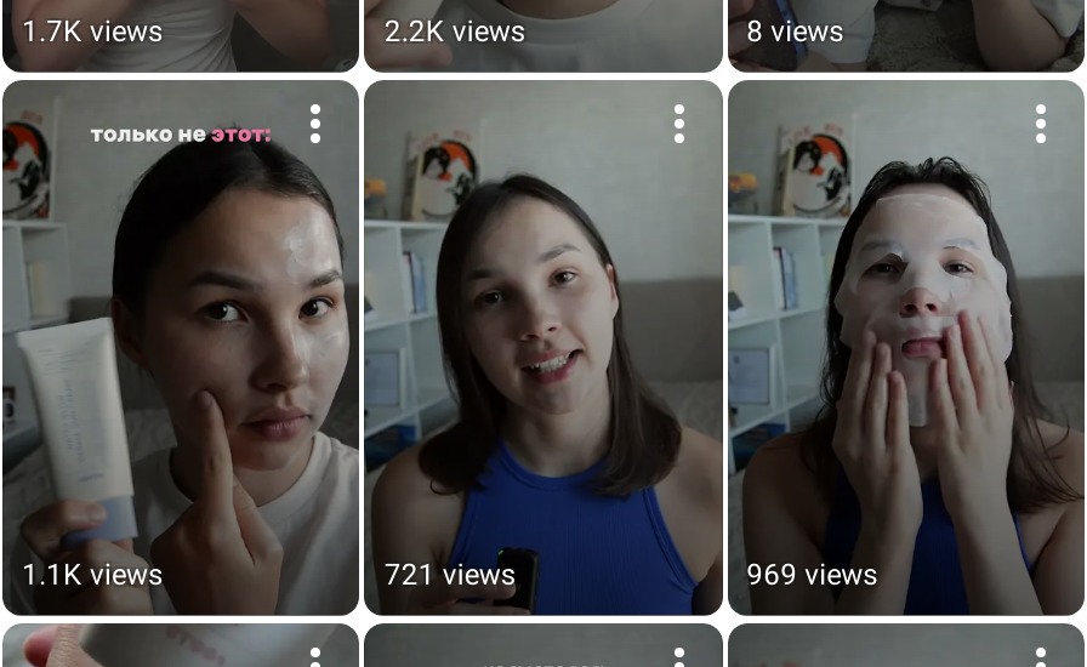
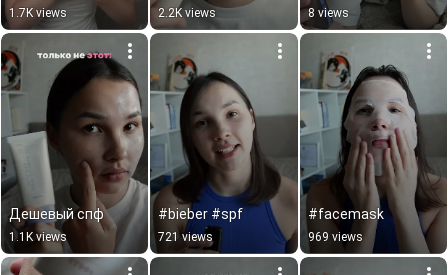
none -> [9,206,104,222] Дешевый спф
none -> [158,206,243,222] #bieber #spf
none -> [308,206,384,222] #facemask

